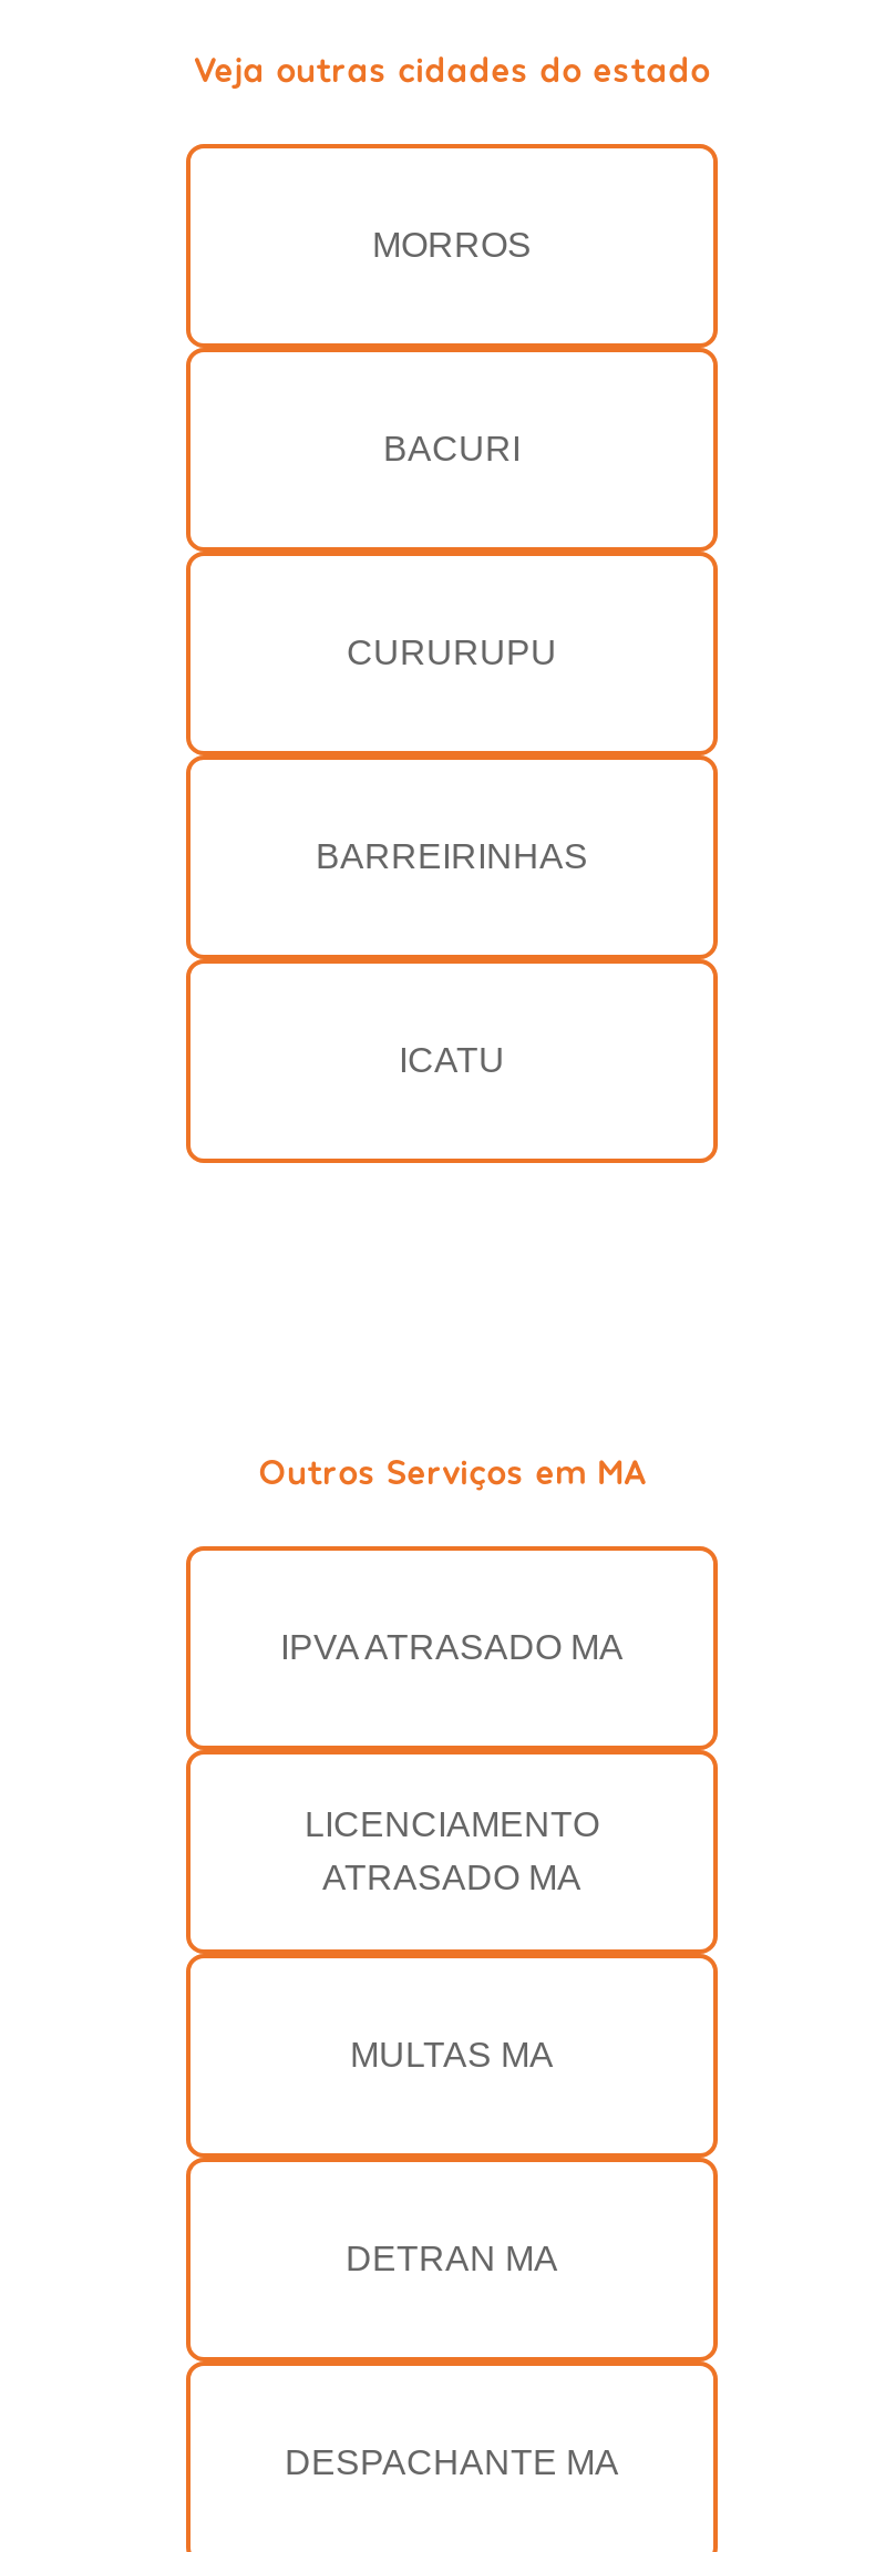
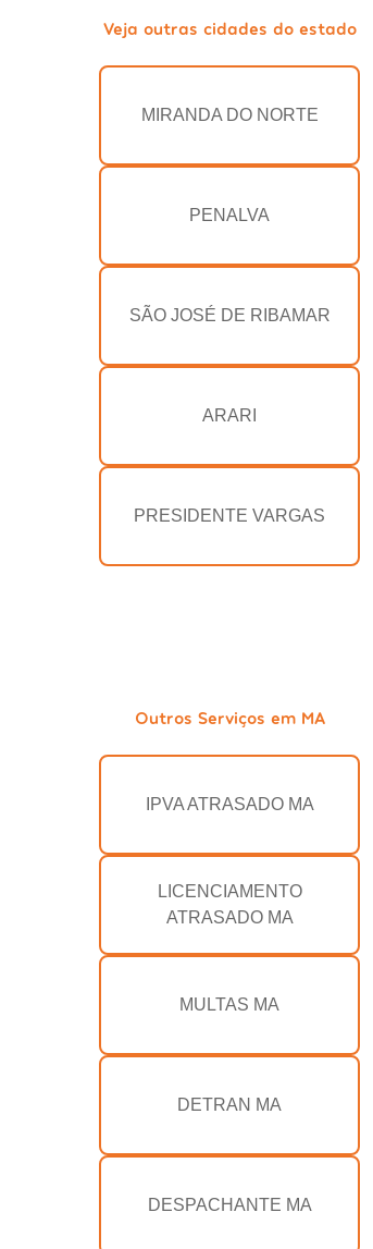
[372,227,532,265] MORROS -> [141,106,318,125] MIRANDA DO NORTE
[383,431,521,469] BACURI -> [189,206,270,225] PENALVA
[347,635,557,672] CURURUPU -> [129,307,330,325] SÃO JOSÉ DE RIBAMAR
[316,838,588,876] BARREIRINHAS -> [202,407,257,425] ARARI
[399,1042,505,1080] ICATU -> [134,507,325,525] PRESIDENTE VARGAS

